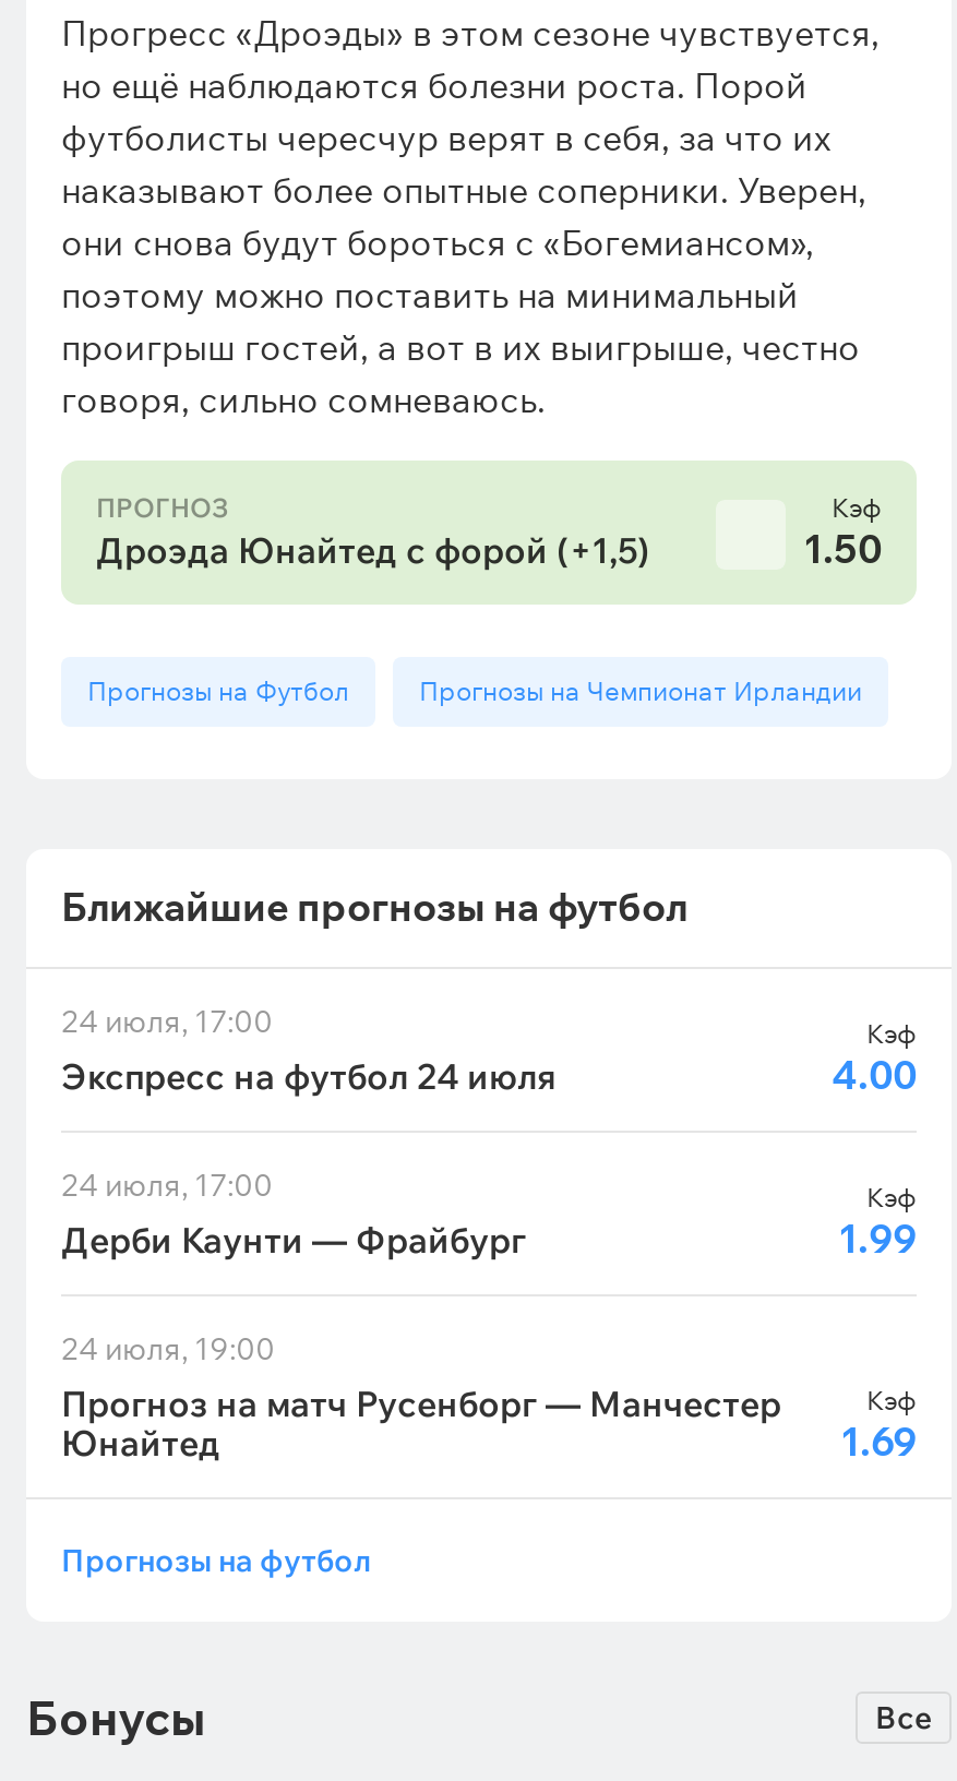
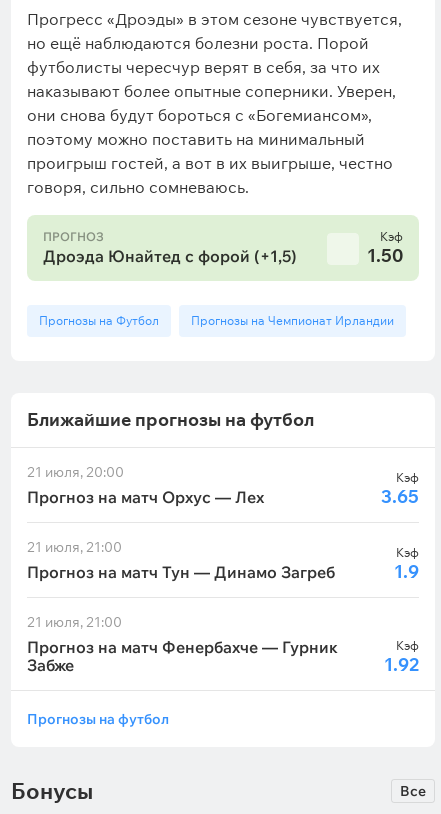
[61,1002,557,1098] 24 июля, 17:00 | Экспресс на футбол 24 июля -> [27,463,264,507] 21 июля, 20:00 | Прогноз на матч Орхус — Лех
[832,1050,917,1100] 4.00 -> [381,485,419,508] 3.65
[61,1166,526,1262] 24 июля, 17:00 | Дерби Каунти — Фрайбург -> [27,538,335,582] 21 июля, 21:00 | Прогноз на матч Тун — Динамо Загреб
[838,1214,917,1264] 1.99 -> [394,560,419,583] 1.9
[61,1329,781,1465] 24 июля, 19:00 | Прогноз на матч Русенборг — Манчестер | Юнайтед -> [27,613,338,675] 21 июля, 21:00 | Прогноз на матч Фенербахче — Гурник | Забже
[840,1417,917,1467] 1.69 -> [384,653,419,676] 1.92

